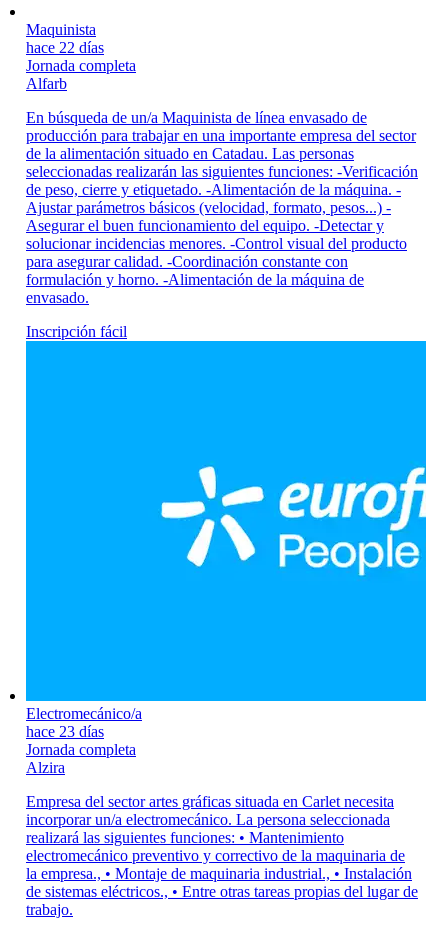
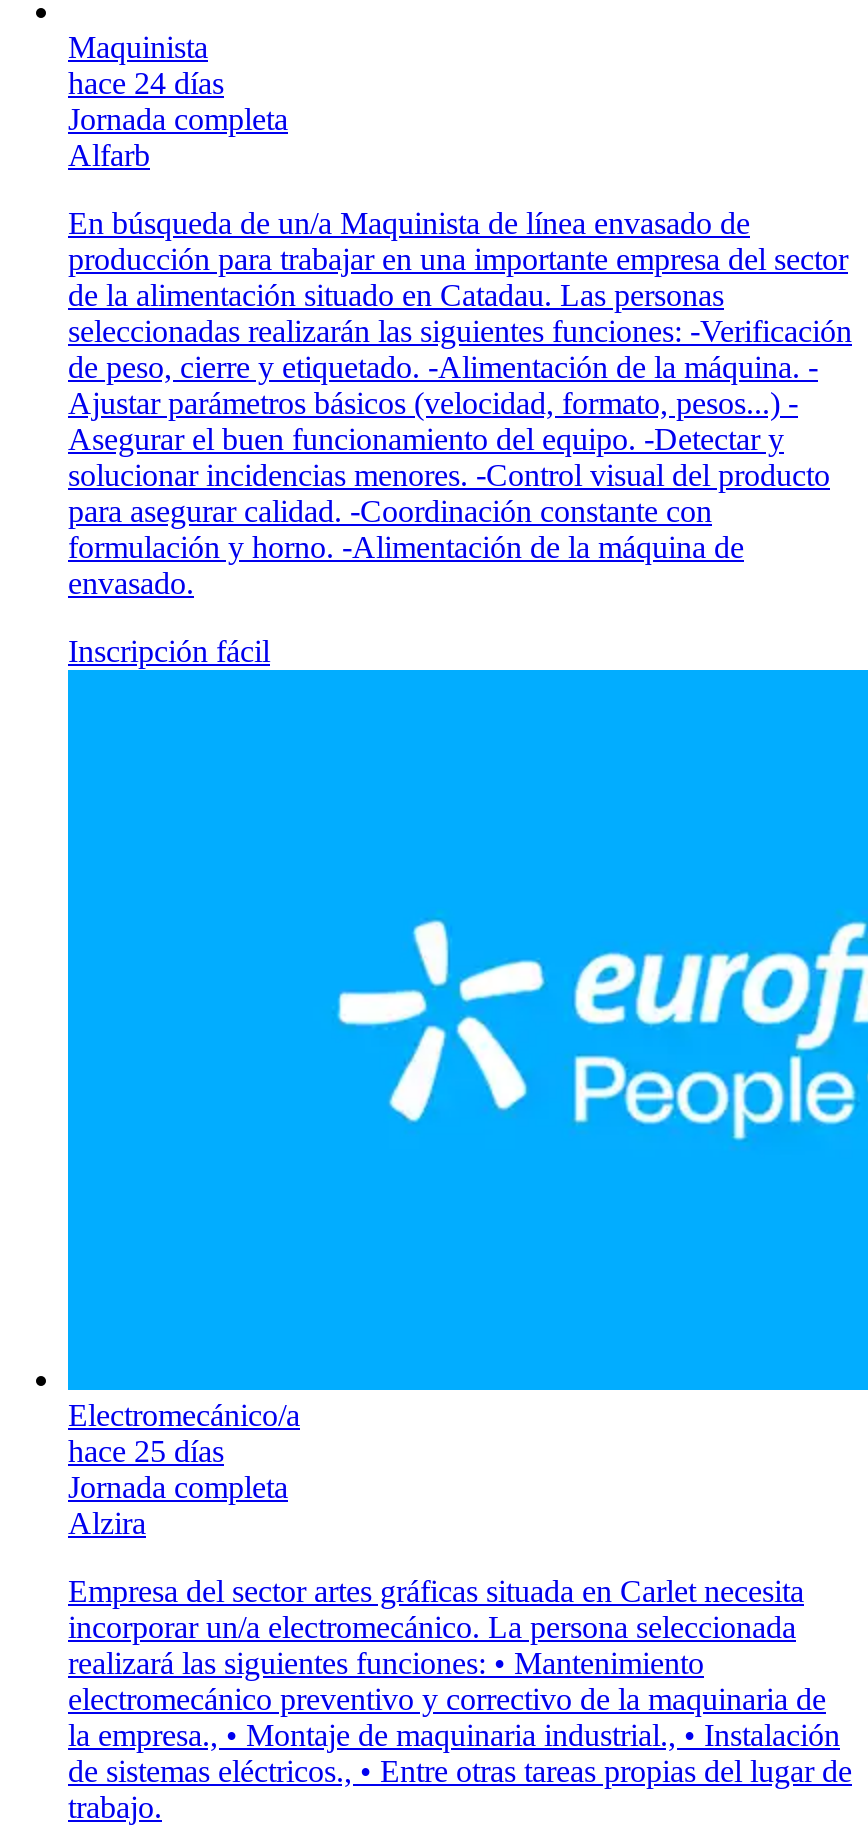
[26,39,104,56] hace 22 días -> [68,66,224,100] hace 24 días
[26,723,104,740] hace 23 días -> [68,1434,224,1468] hace 25 días

